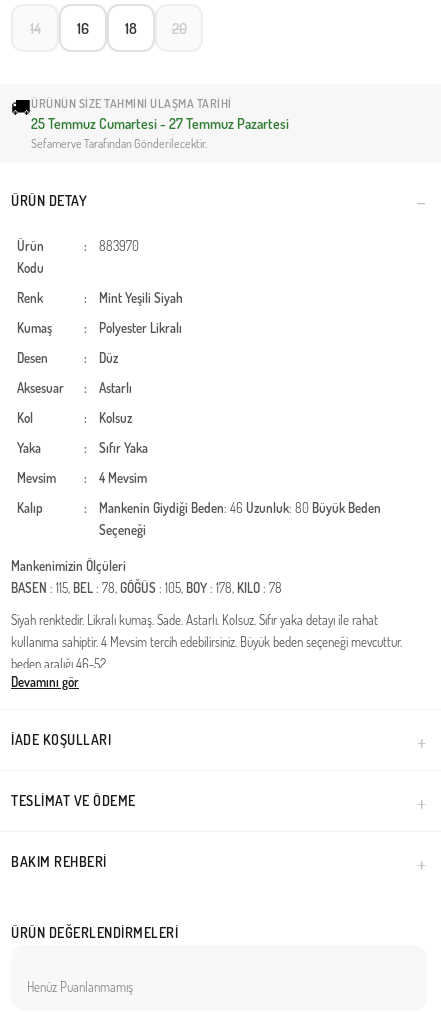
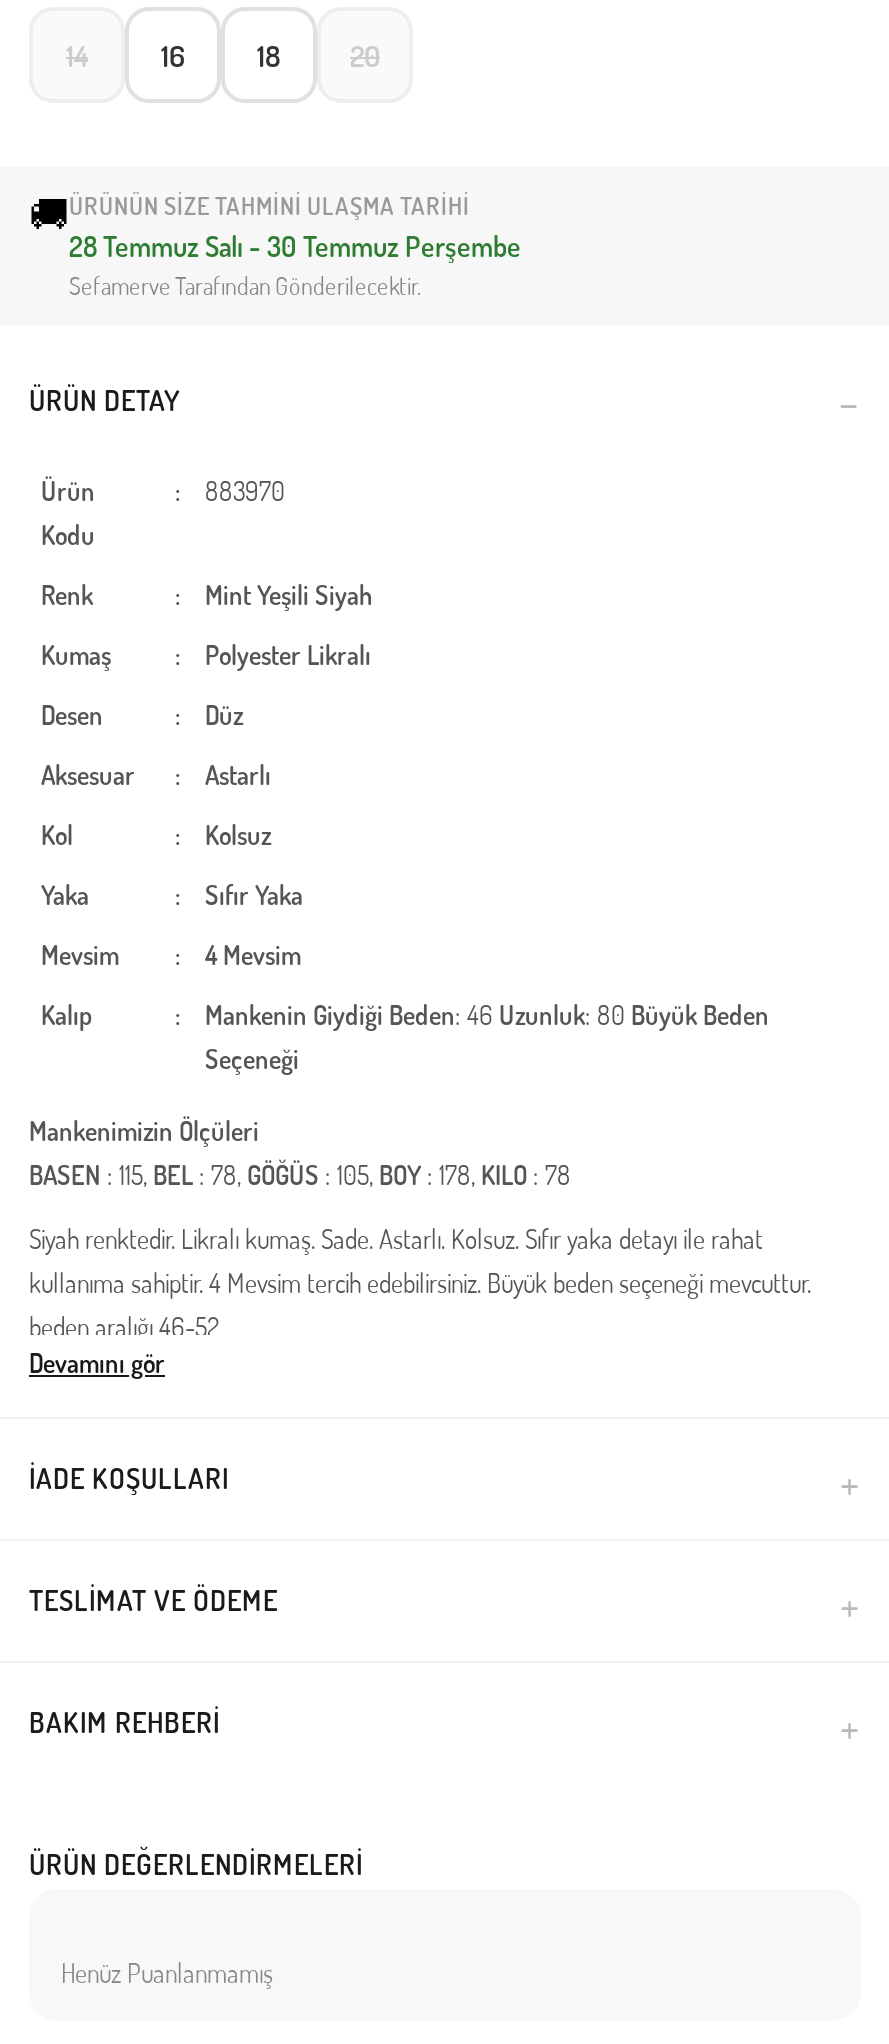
[31,115,289,132] 25 Temmuz Cumartesi - 27 Temmuz Pazartesi -> [69,230,521,264] 28 Temmuz Salı - 30 Temmuz Perşembe

